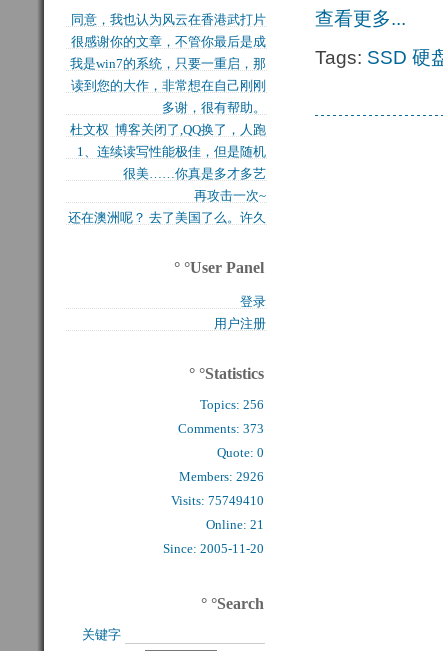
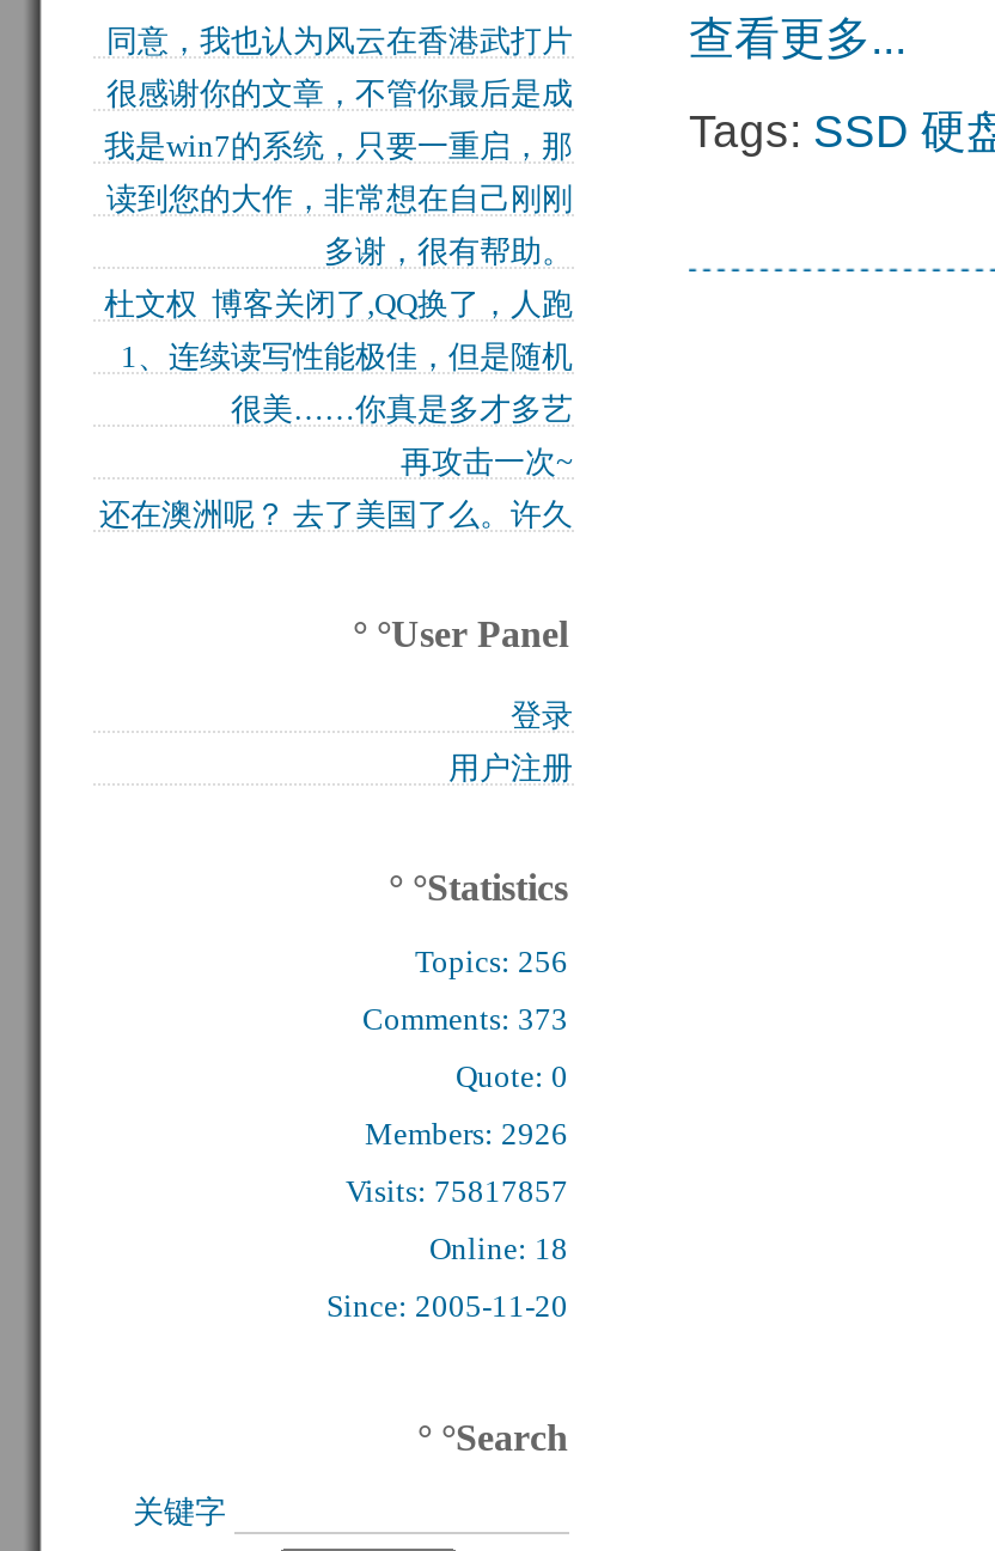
[171,493,264,508] Visits: 75749410 -> [346,1173,568,1209] Visits: 75817857
[206,517,264,532] Online: 21 -> [429,1231,568,1266] Online: 18

